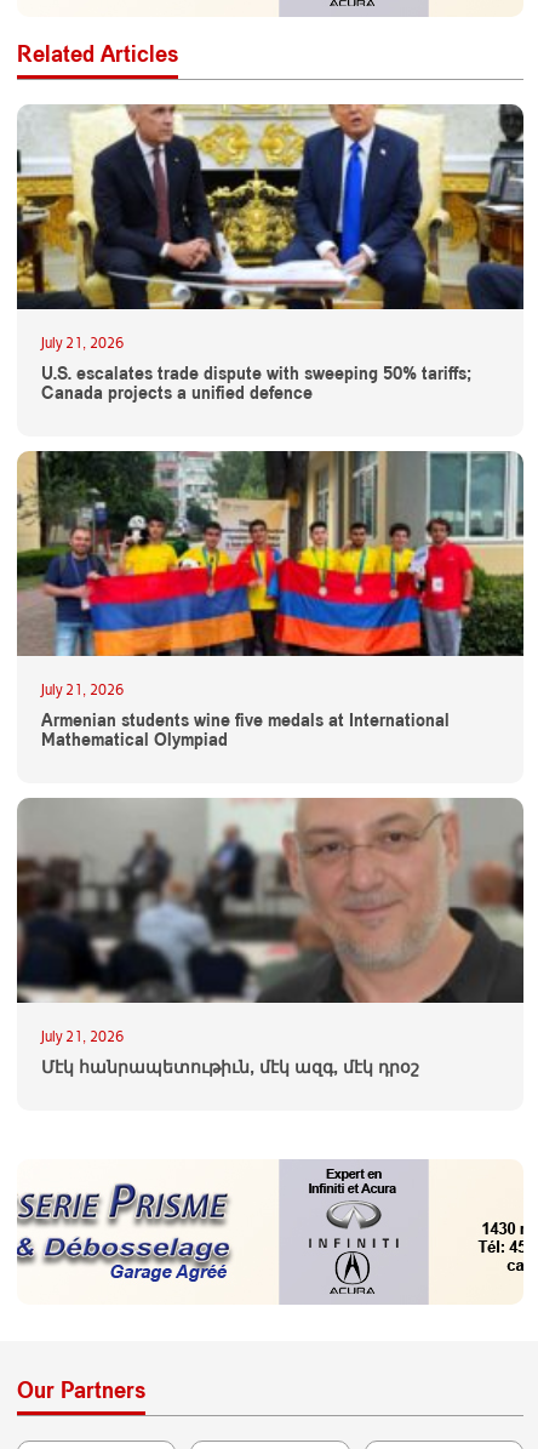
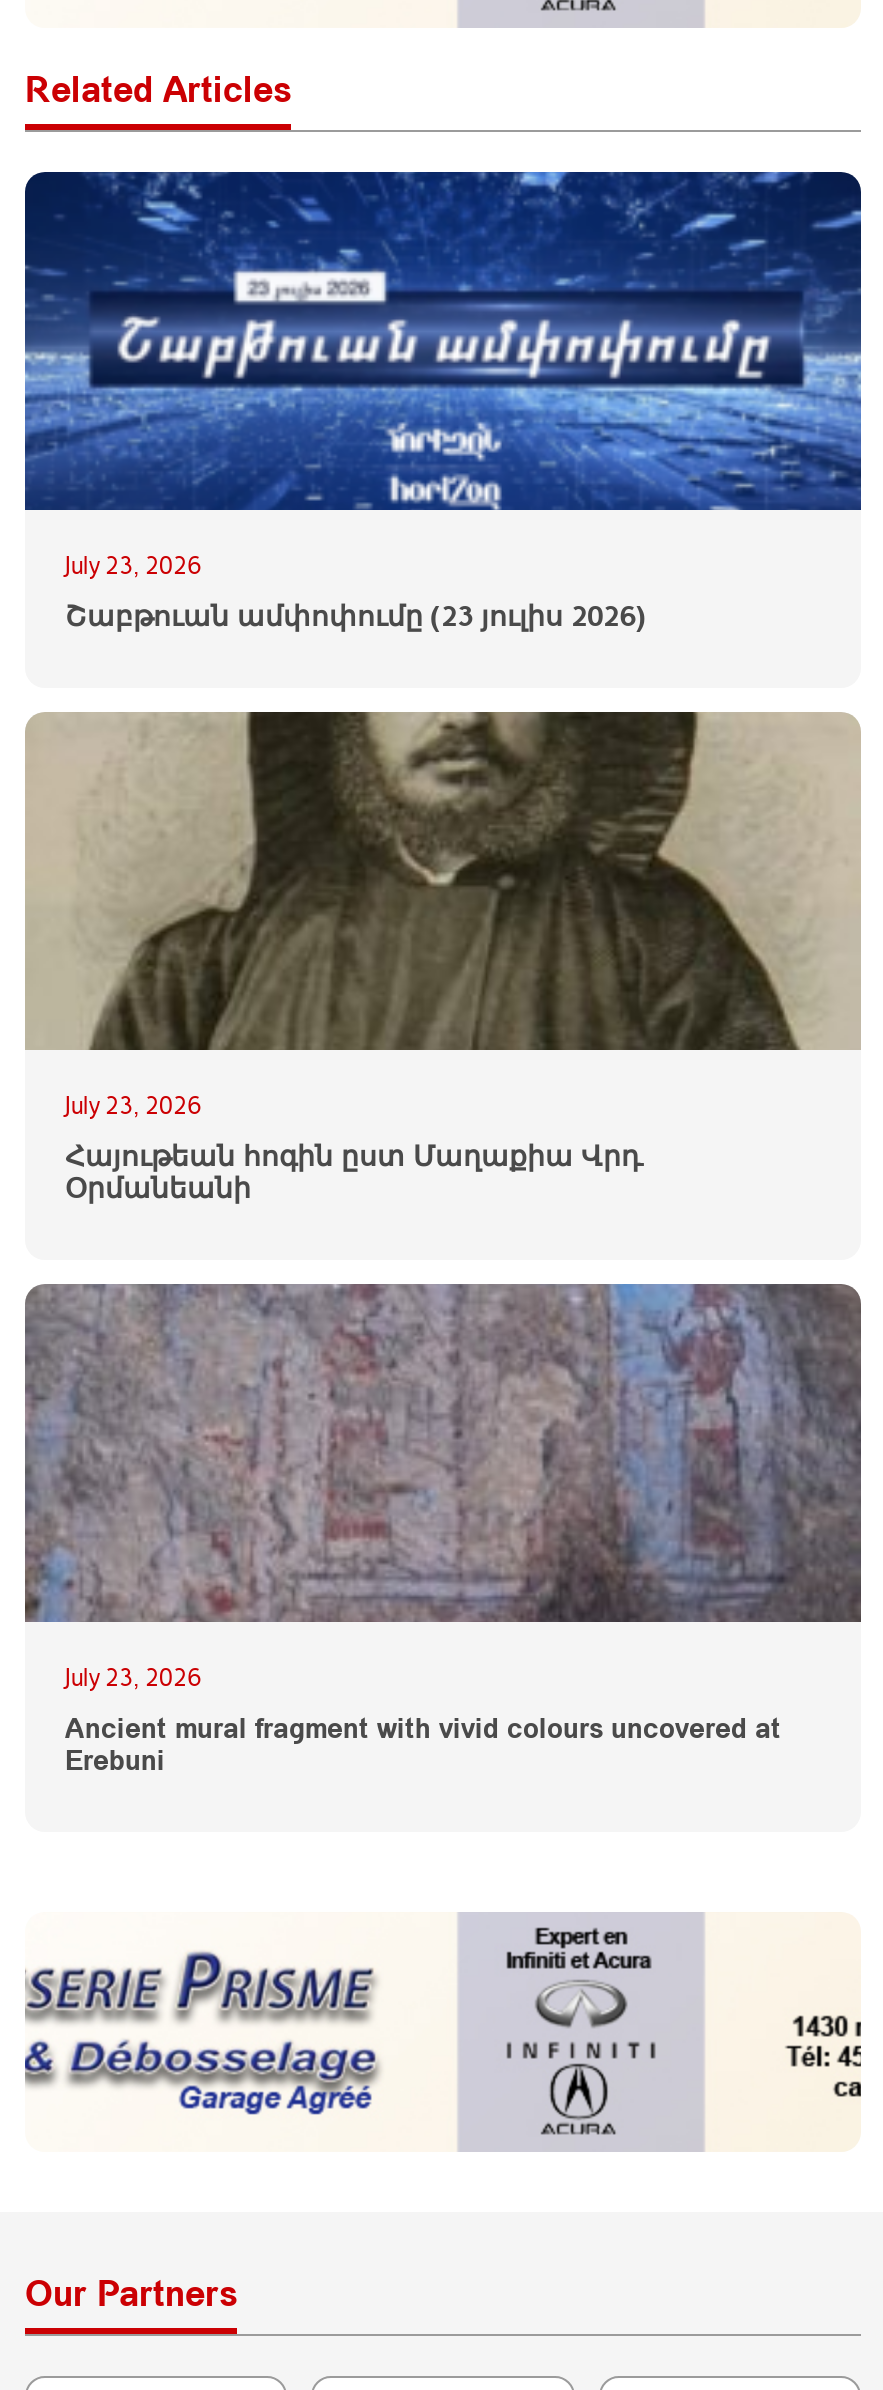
[16,103,525,352] [image] | July 21, 2026 -> [23,170,863,580] [image] | July 23, 2026
[41,363,471,403] U.S. escalates trade dispute with sweeping 50% tariffs; | Canada projects a unified defence -> [65,598,645,632] Շաբթուան ամփոփումը (23 յուլիս 2026)
[16,432,525,699] [image] | July 21, 2026 -> [23,710,861,1120] [image] | July 23, 2026
[41,709,450,749] Armenian students wine five medals at International | Mathematical Olympiad -> [65,1138,645,1204] Հայութեան հոգին ըստ Մաղաքիա Վրդ. | Օրմանեանի
[16,778,525,1045] [image] | July 21, 2026 -> [23,1282,863,1692] [image] | July 23, 2026
[41,1056,419,1077] Մէկ հանրապետութիւն, մէկ ազգ, մէկ դրօշ -> [65,1710,781,1776] Ancient mural fragment with vivid colours uncovered at | Erebuni

